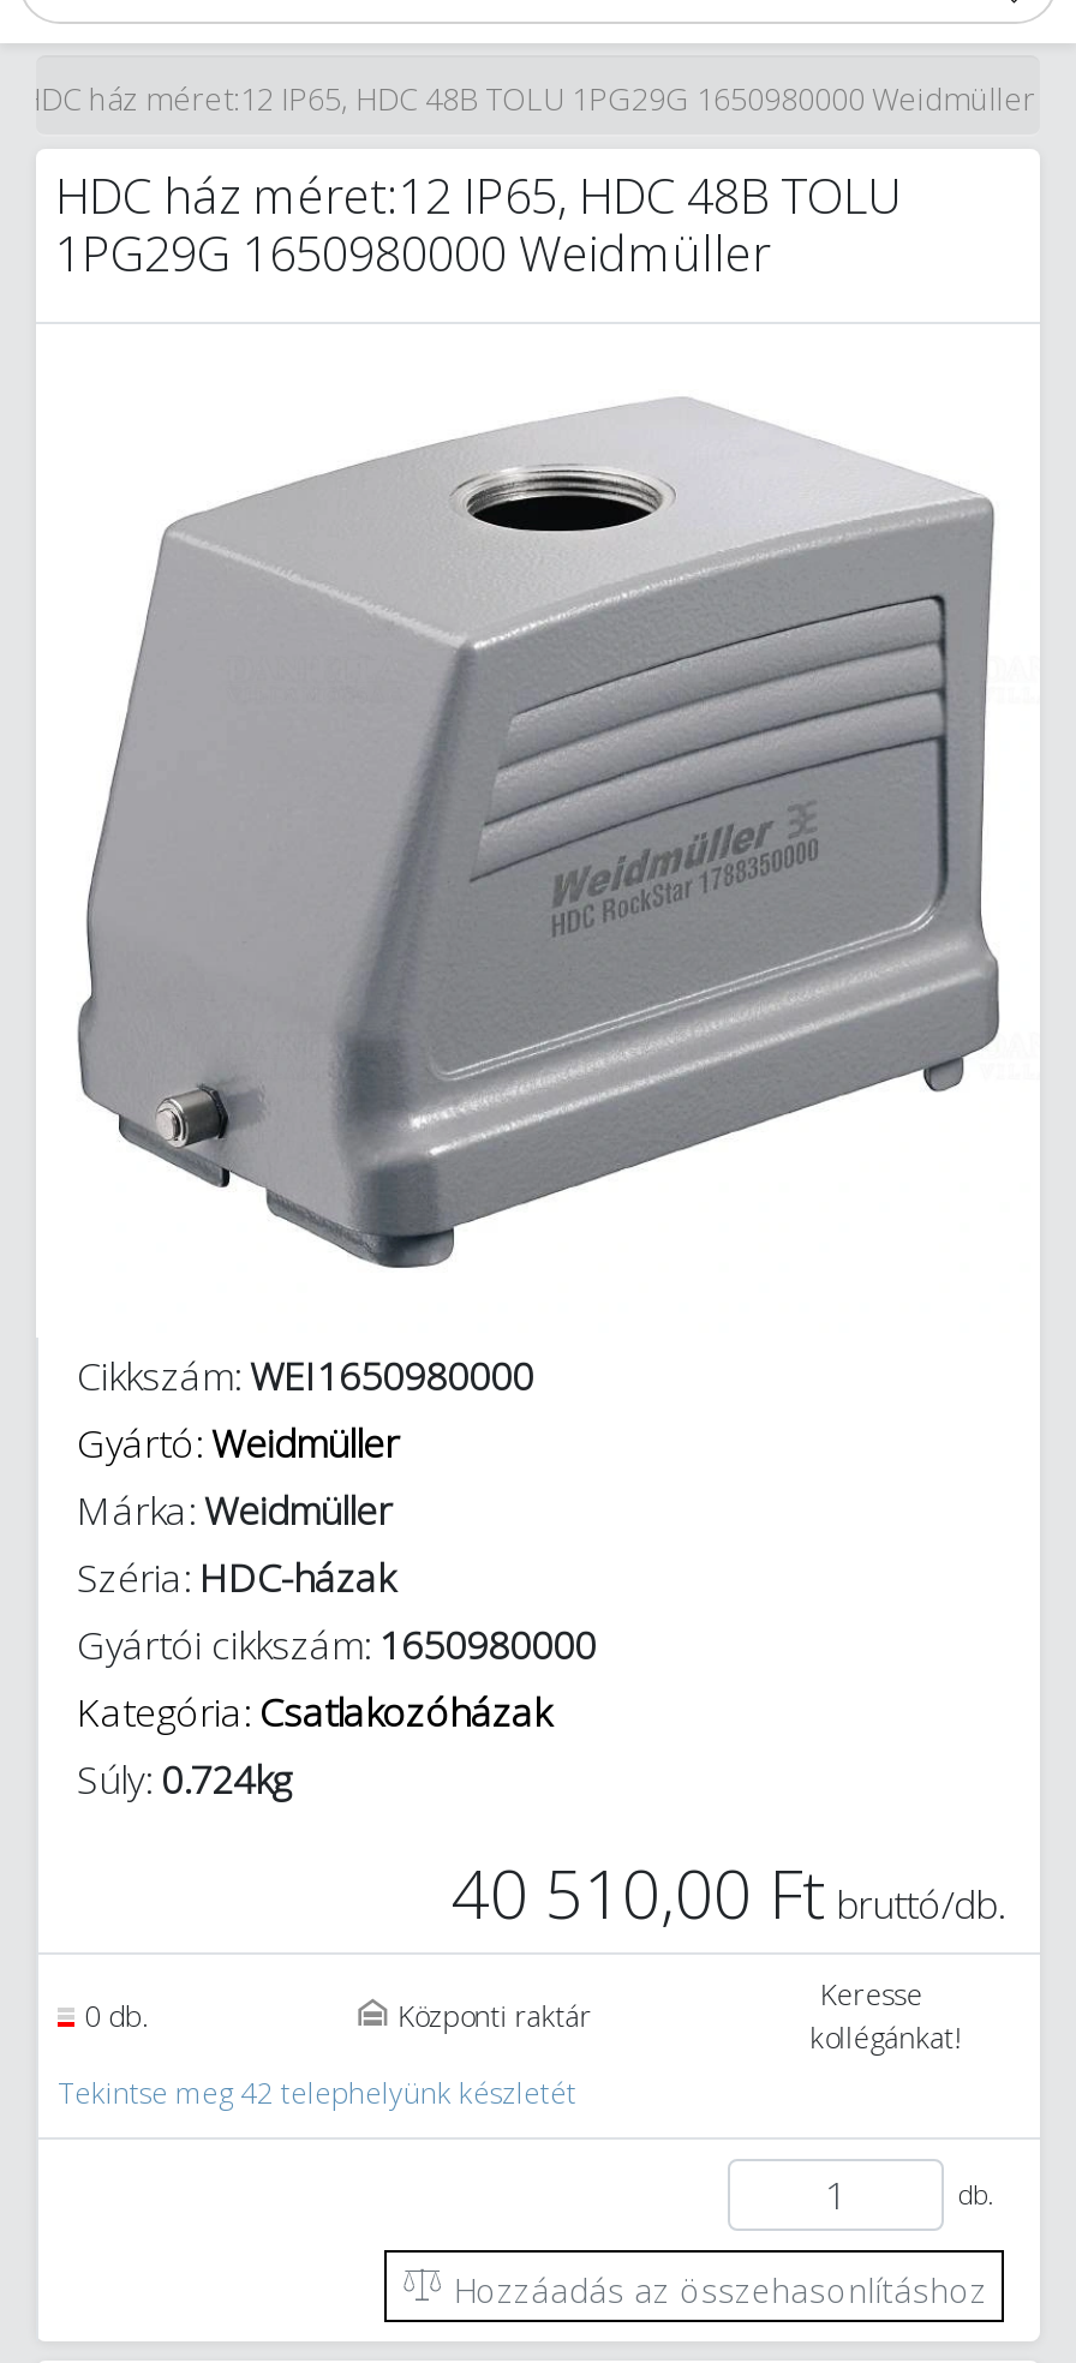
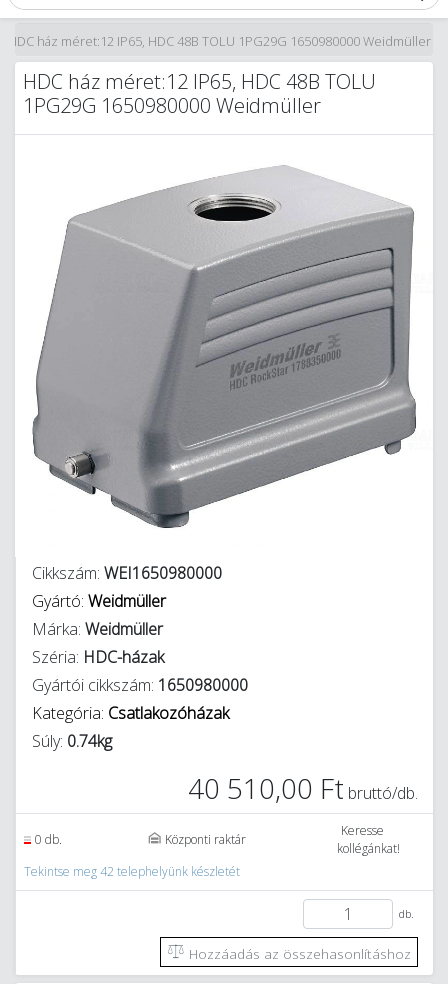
[77,1753,291,1806] Súly: 0.724kg -> [32,730,112,752] Súly: 0.74kg

